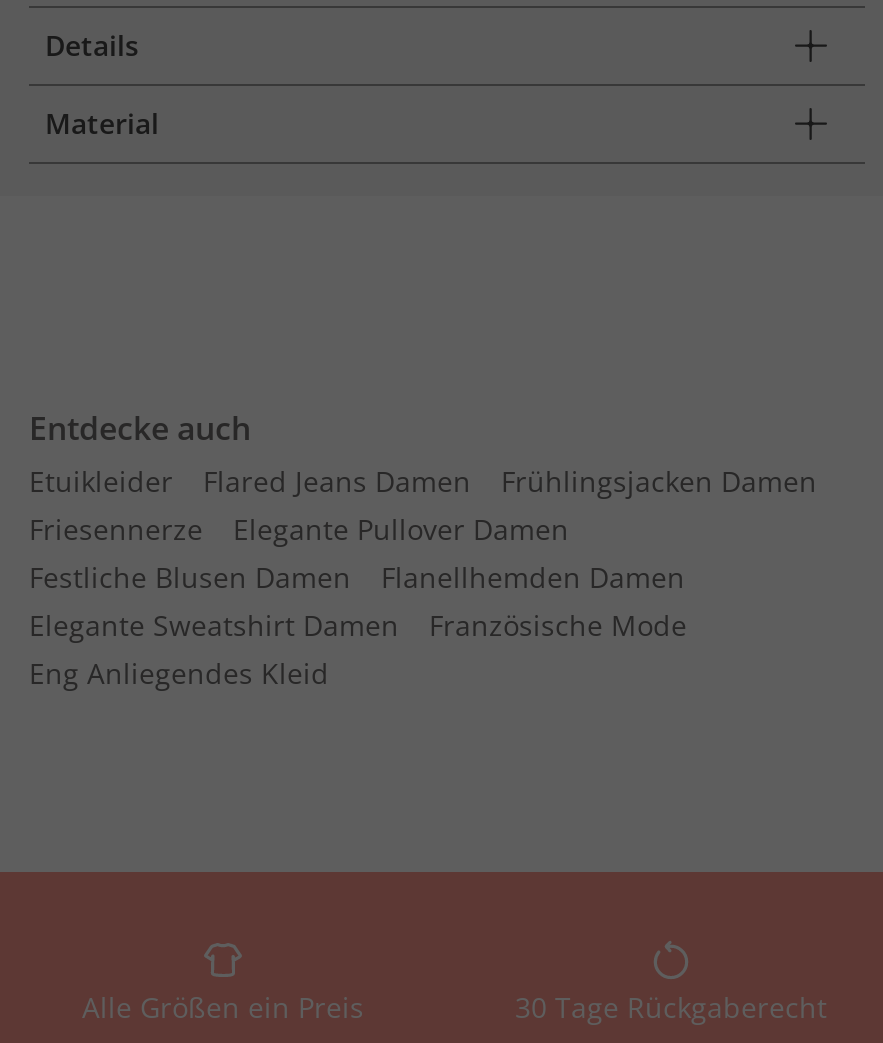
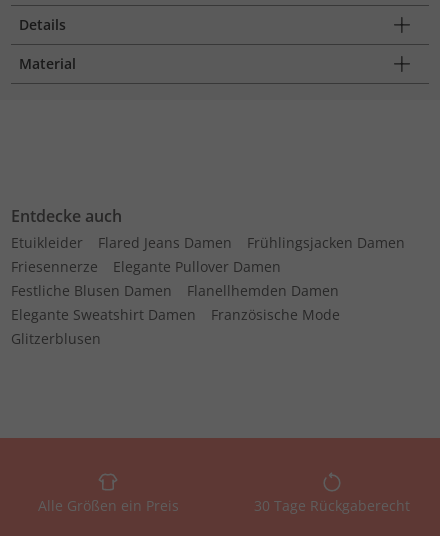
[29,654,329,692] Eng Anliegendes Kleid -> [11,329,101,348] Glitzerblusen

